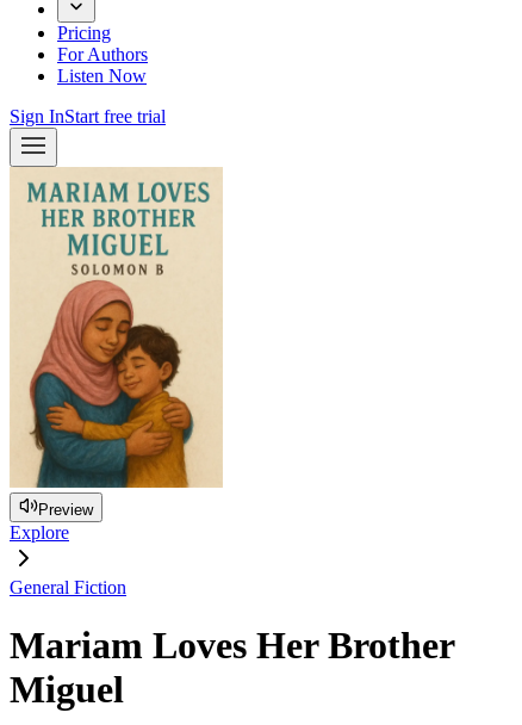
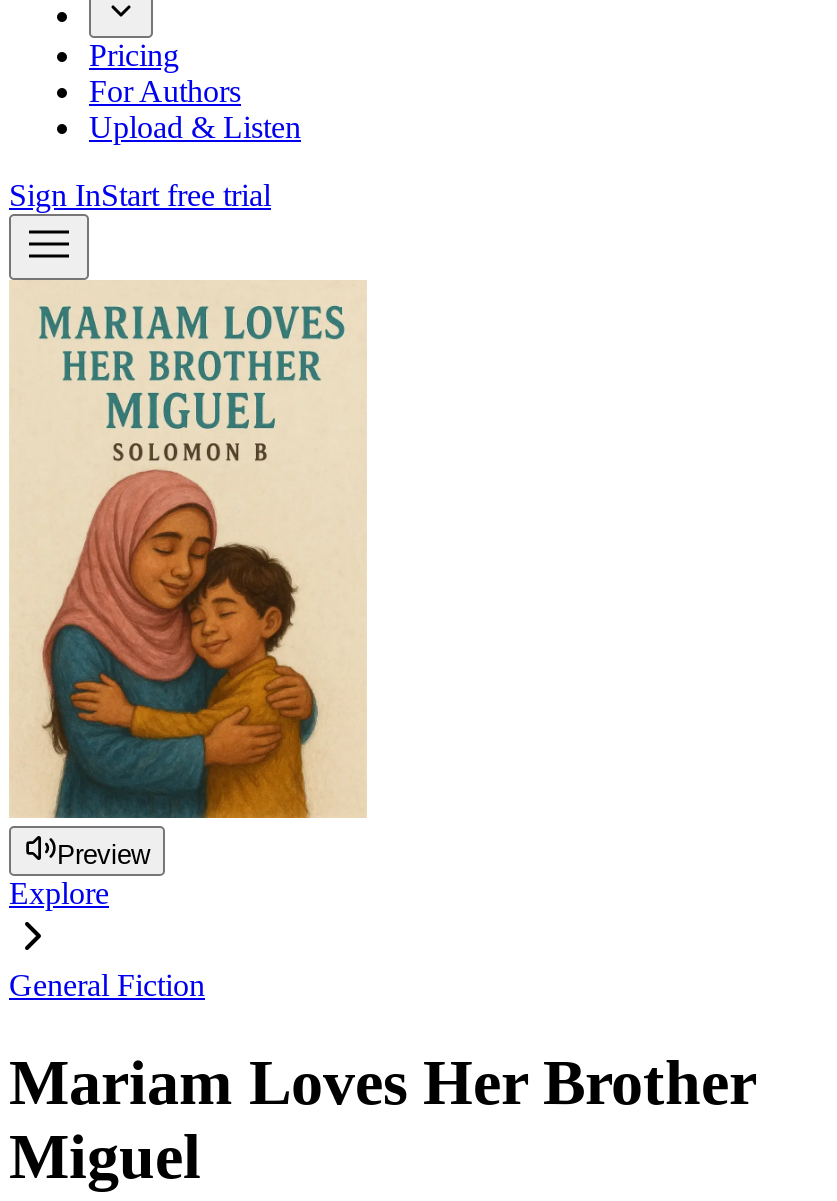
[57,66,147,86] Listen Now -> [89,110,301,144] Upload & Listen

